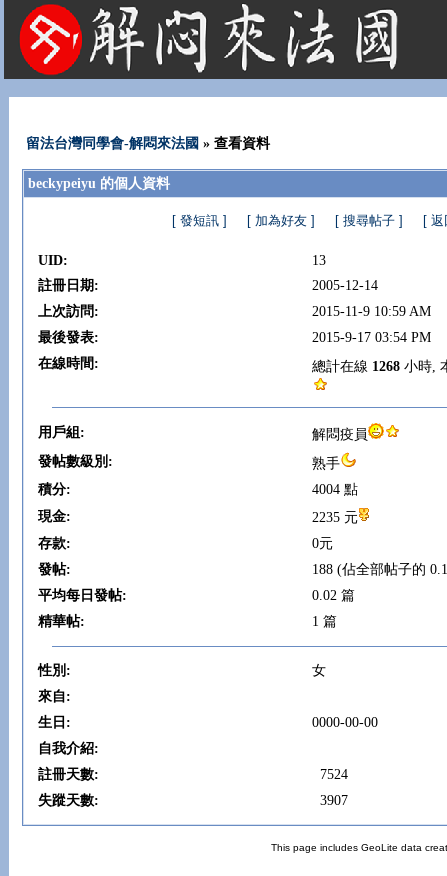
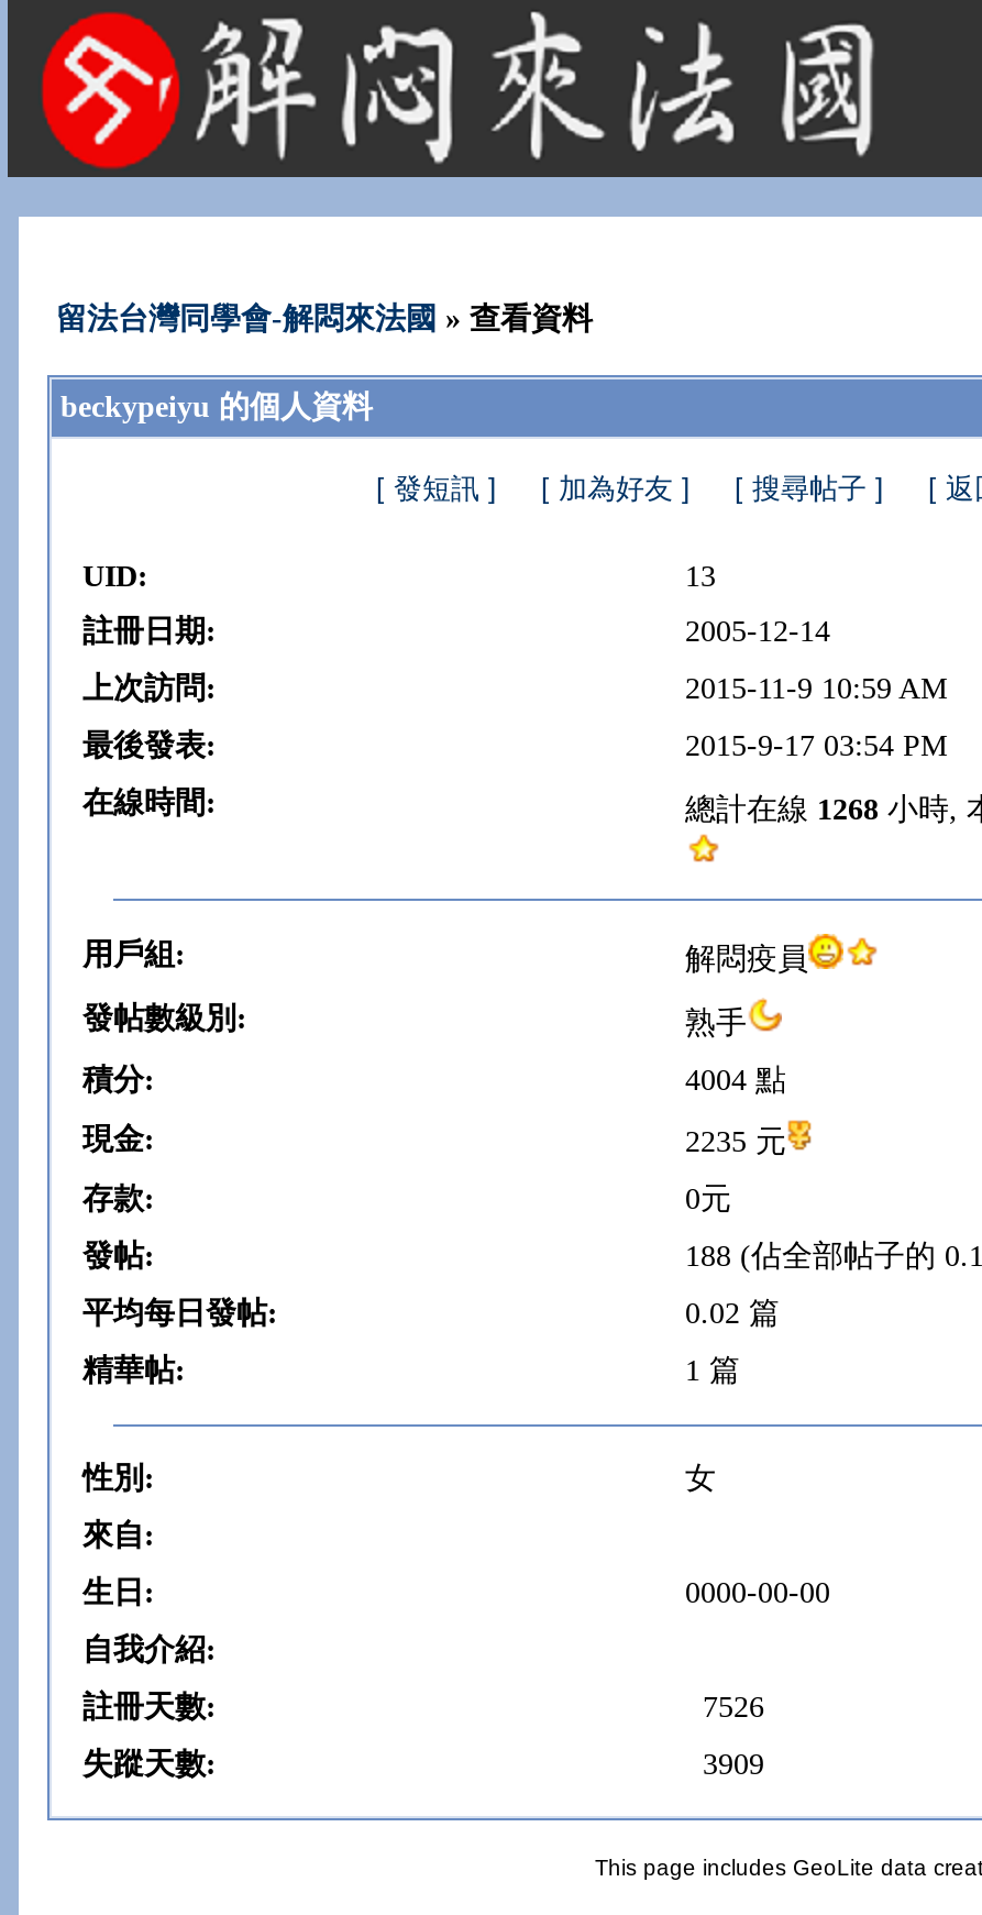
[312,767,348,782] 7524 -> [685,1691,764,1724] 7526
[312,793,348,808] 3907 -> [685,1748,764,1781] 3909

